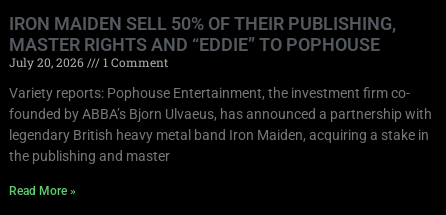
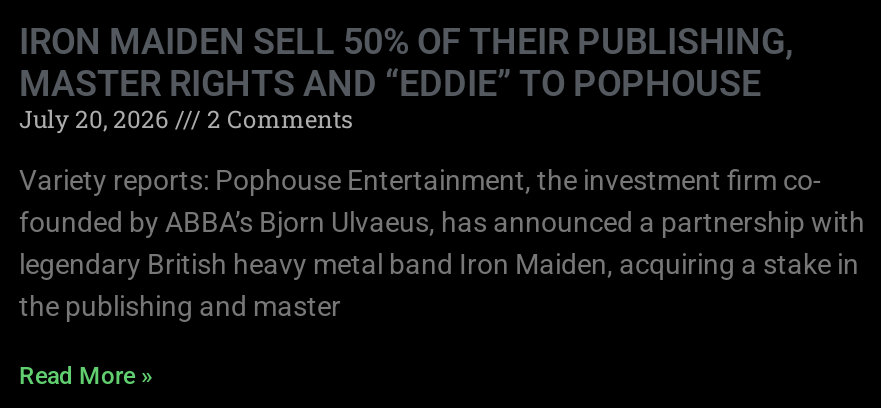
[9,54,168,70] July 20, 2026 1 Comment -> [19,103,353,135] July 20, 2026 2 Comments

